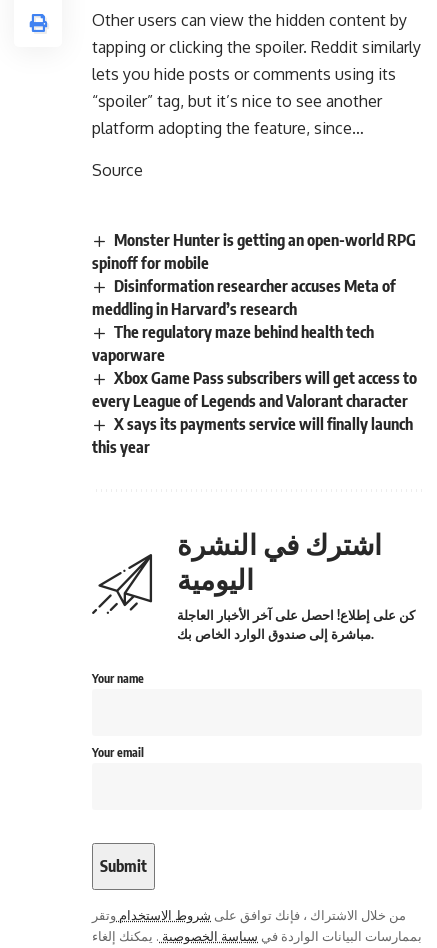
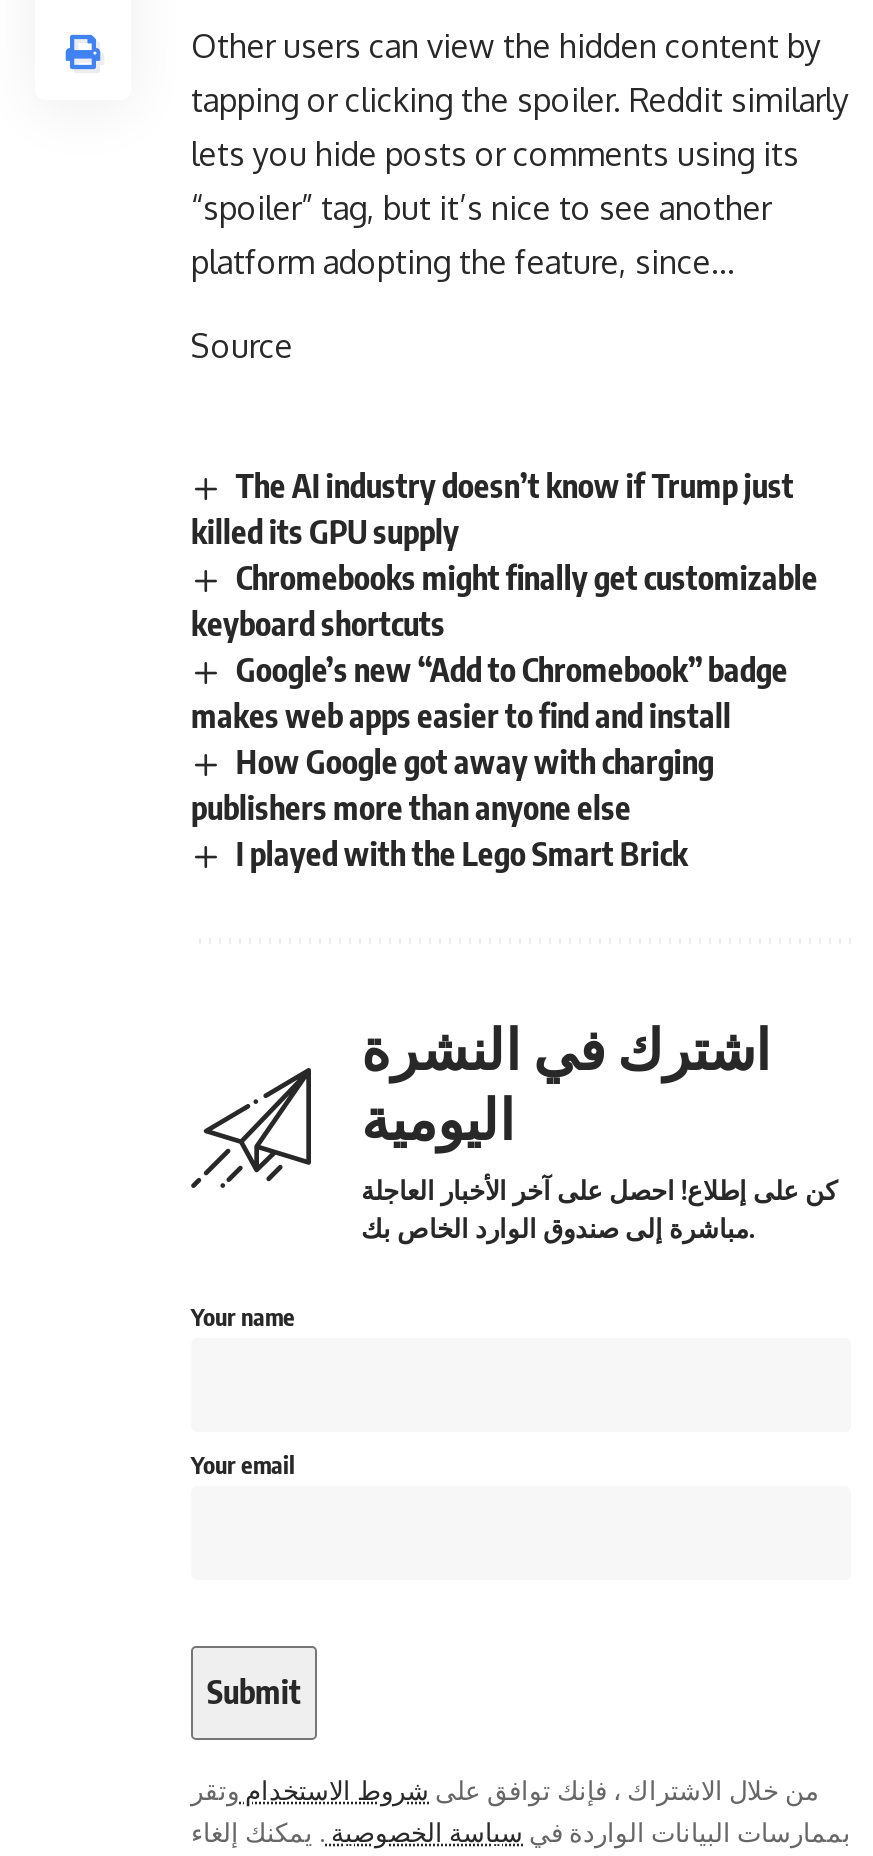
[92,230,417,457] Monster Hunter is getting an open-world RPG | spinoff for mobile | Disinformation researcher accuses Meta of | meddling in Harvard’s research | The regulatory maze behind health tech | vaporware | Xbox Game Pass subscribers will get access to | every League of Legends and Valorant character | X says its payments service will finally launch | this year -> [191,466,818,875] The AI industry doesn’t know if Trump just | killed its GPU supply | Chromebooks might finally get customizable | keyboard shortcuts | Google’s new “Add to Chromebook” badge | makes web apps easier to find and install | How Google got away with charging | publishers more than anyone else | I played with the Lego Smart Brick

